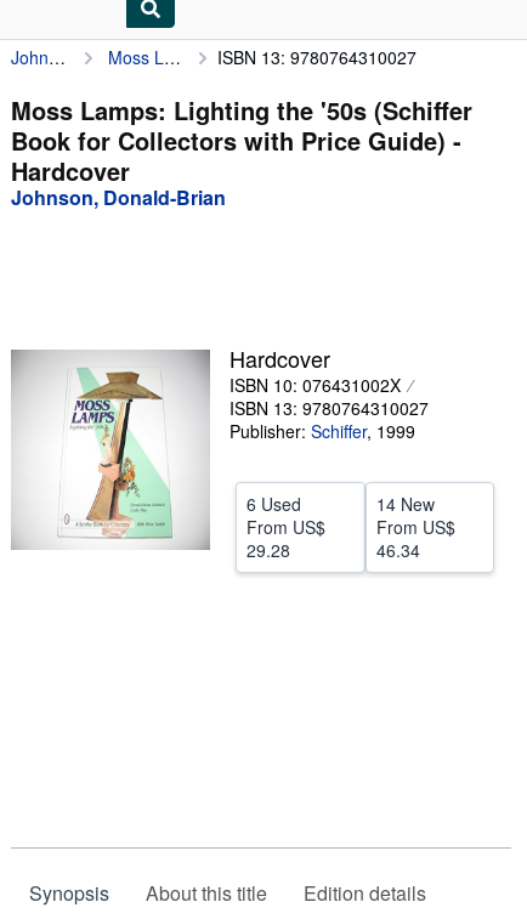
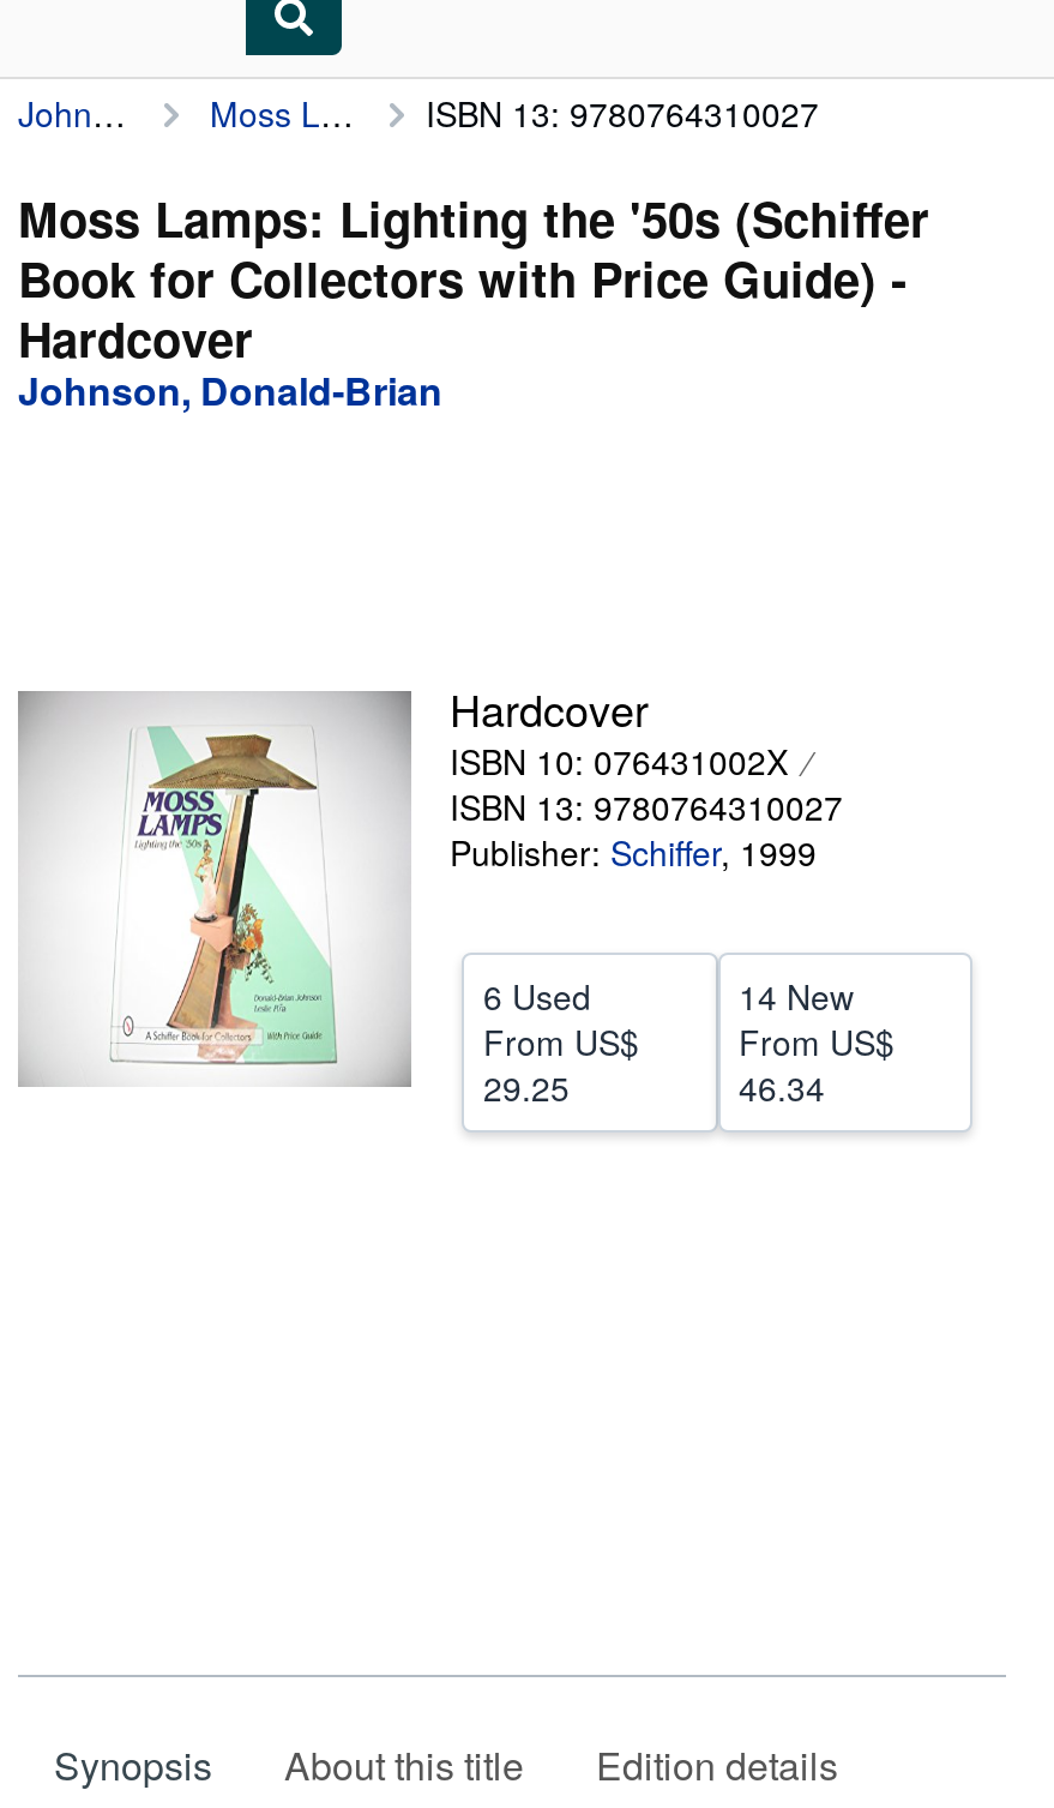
[246,538,290,562] 29.28 -> [483,1063,570,1111] 29.25

